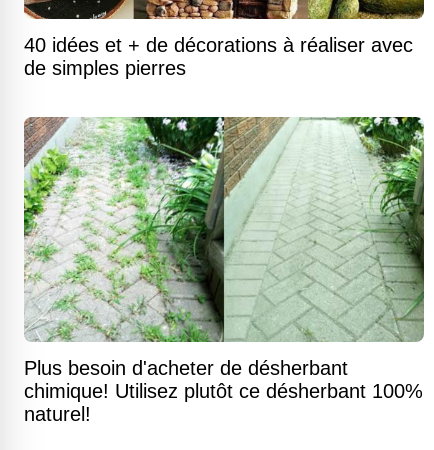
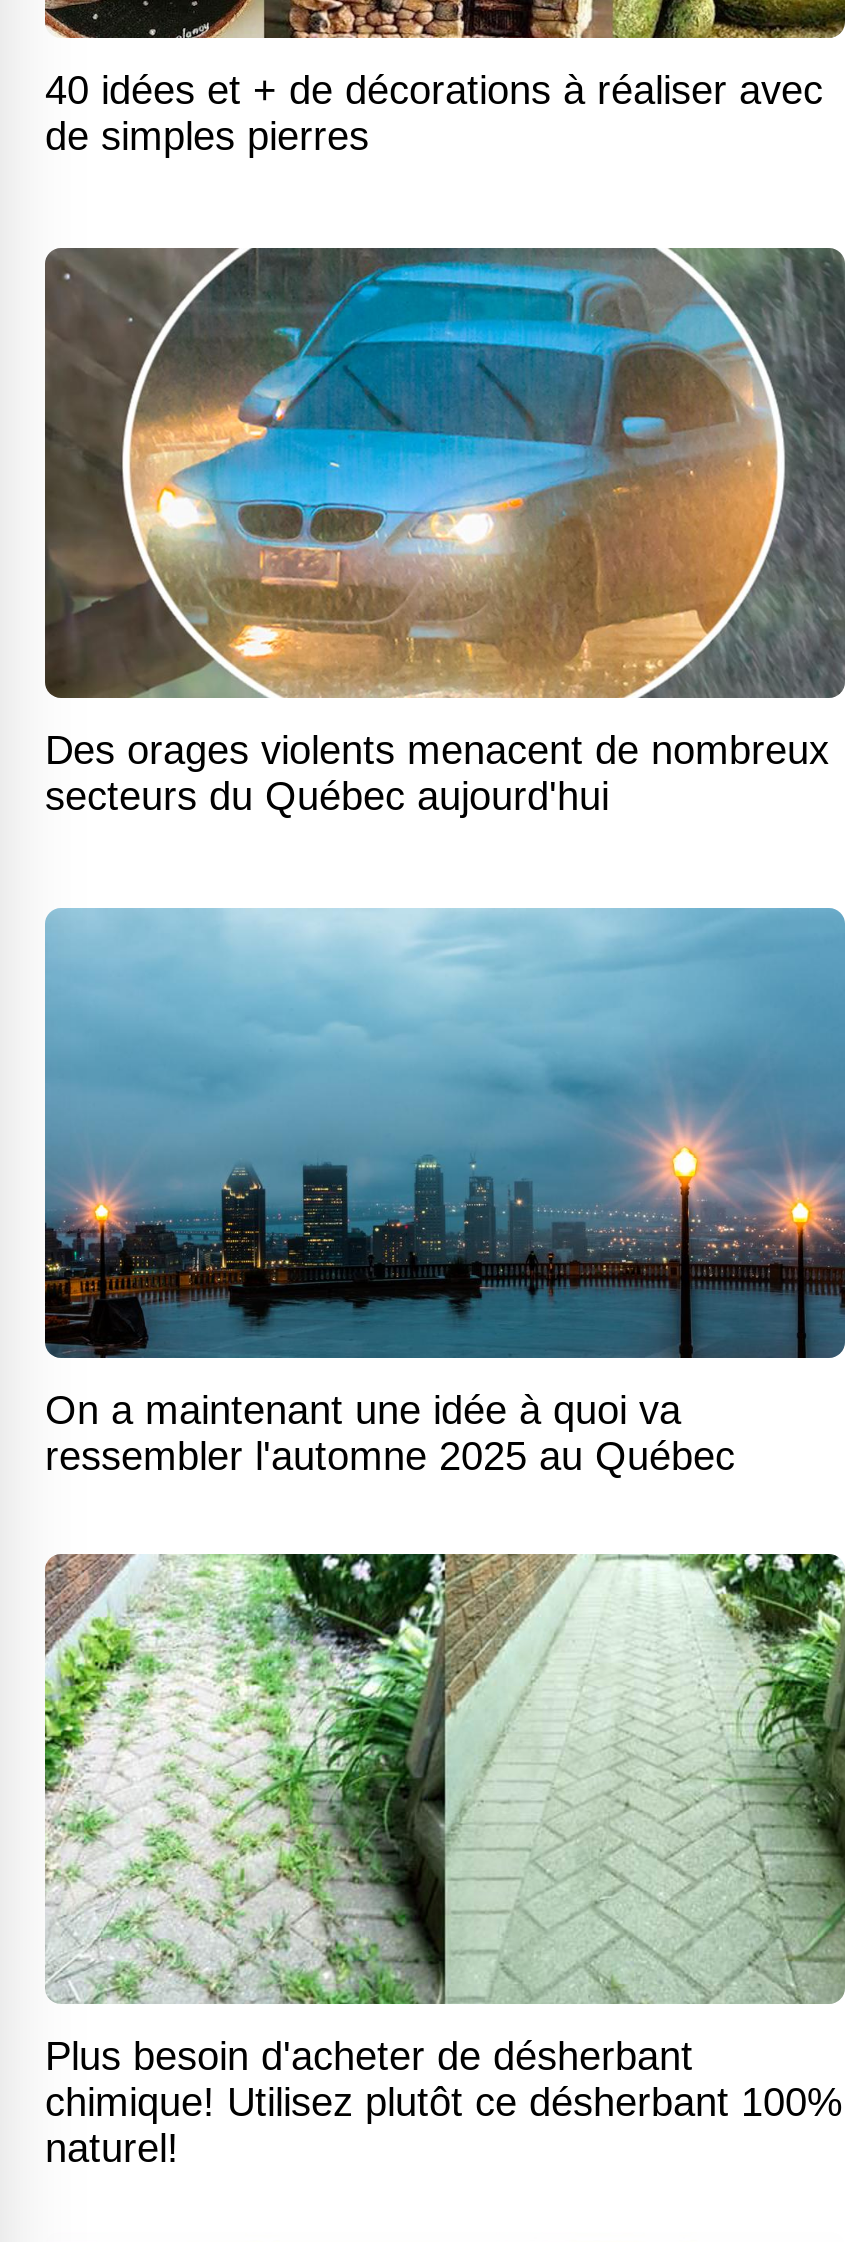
none -> [43,234,847,818] [image] | Des orages violents menacent de nombreux | secteurs du Québec aujourd'hui
none -> [43,906,847,1478] [image] | On a maintenant une idée à quoi va | ressembler l'automne 2025 au Québec

